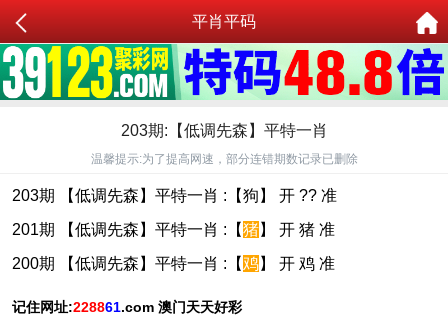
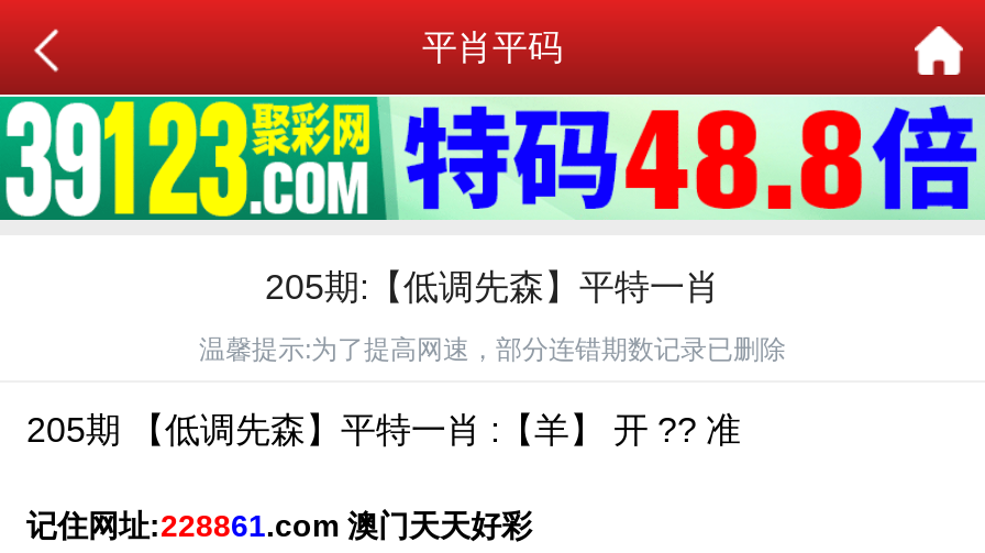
[120,122,327,139] 203期:【低调先森】平特一肖 -> [265,268,720,306] 205期:【低调先森】平特一肖
[12,187,337,272] 203期 【低调先森】平特一肖 :【狗】 开 ?? 准 | 201期 【低调先森】平特一肖 :【猪】 开 猪 准 | 200期 【低调先森】平特一肖 :【鸡】 开 鸡 准 -> [26,411,741,449] 205期 【低调先森】平特一肖 :【羊】 开 ?? 准

